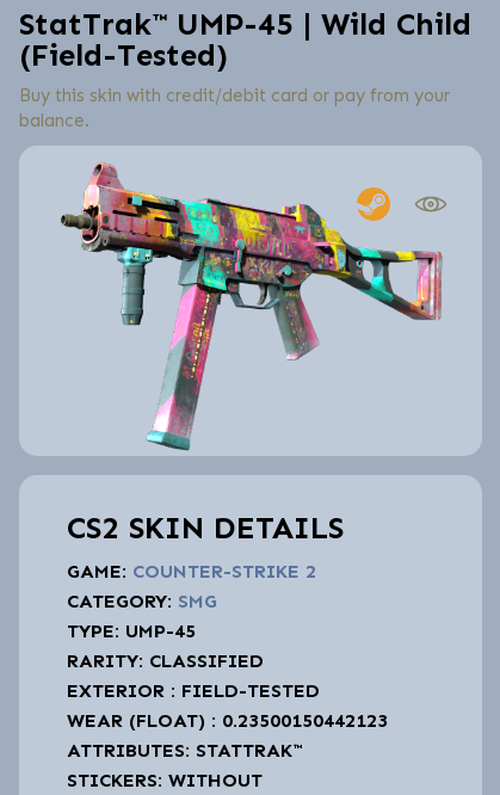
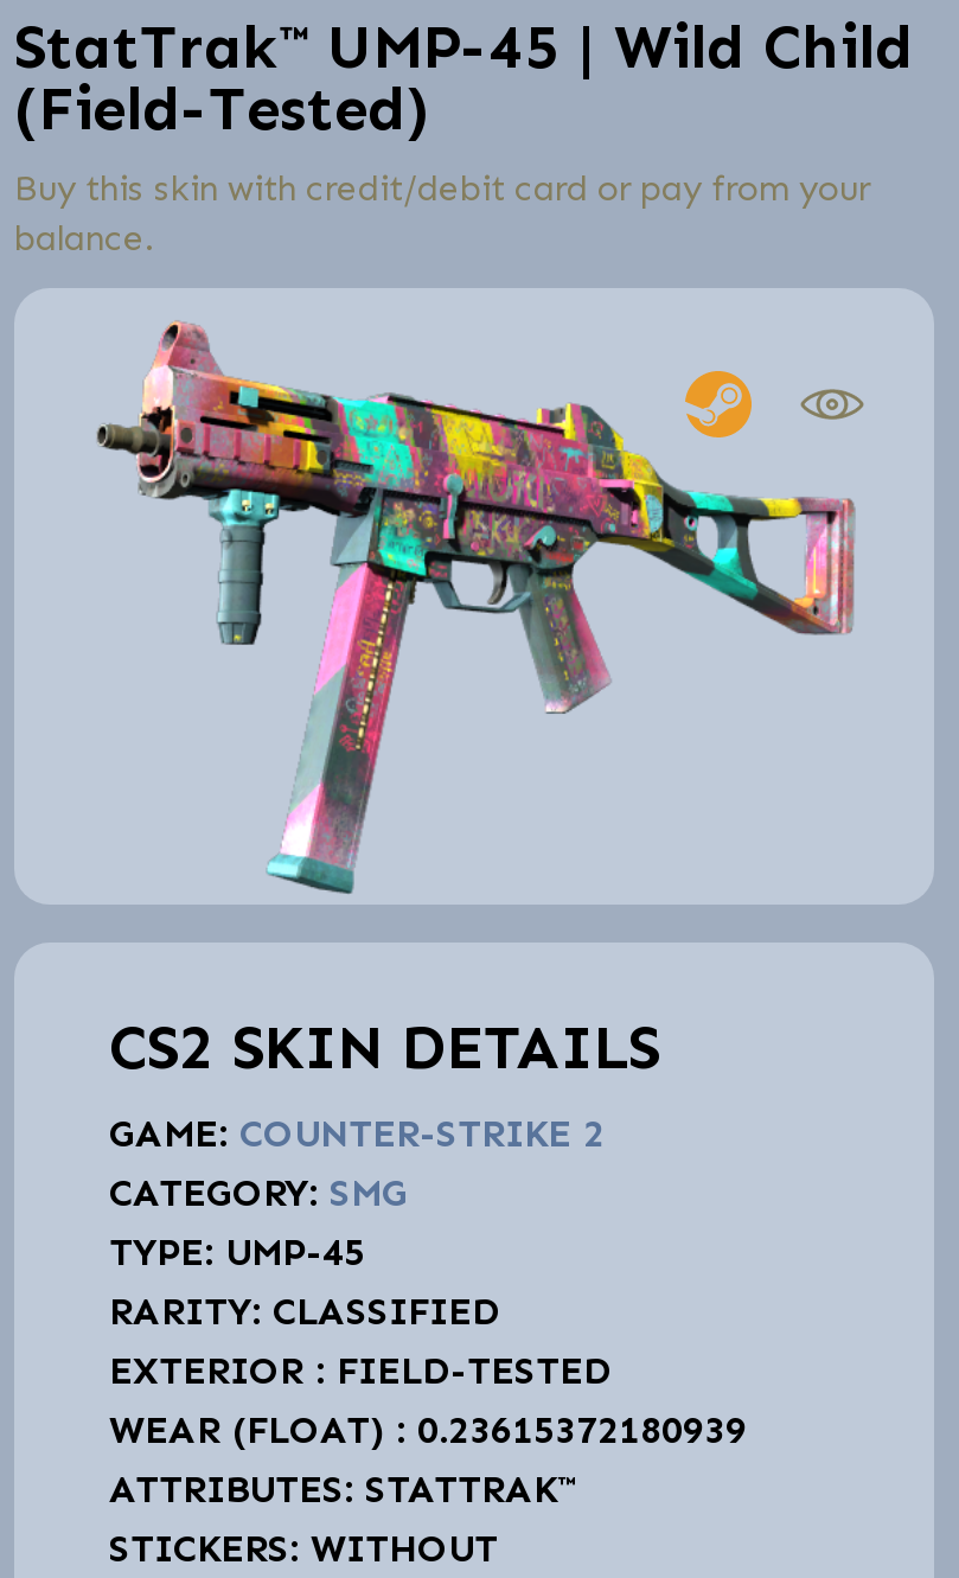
[67,709,388,732] WEAR (FLOAT) : 0.23500150442123 -> [109,1407,747,1452] WEAR (FLOAT) : 0.23615372180939

